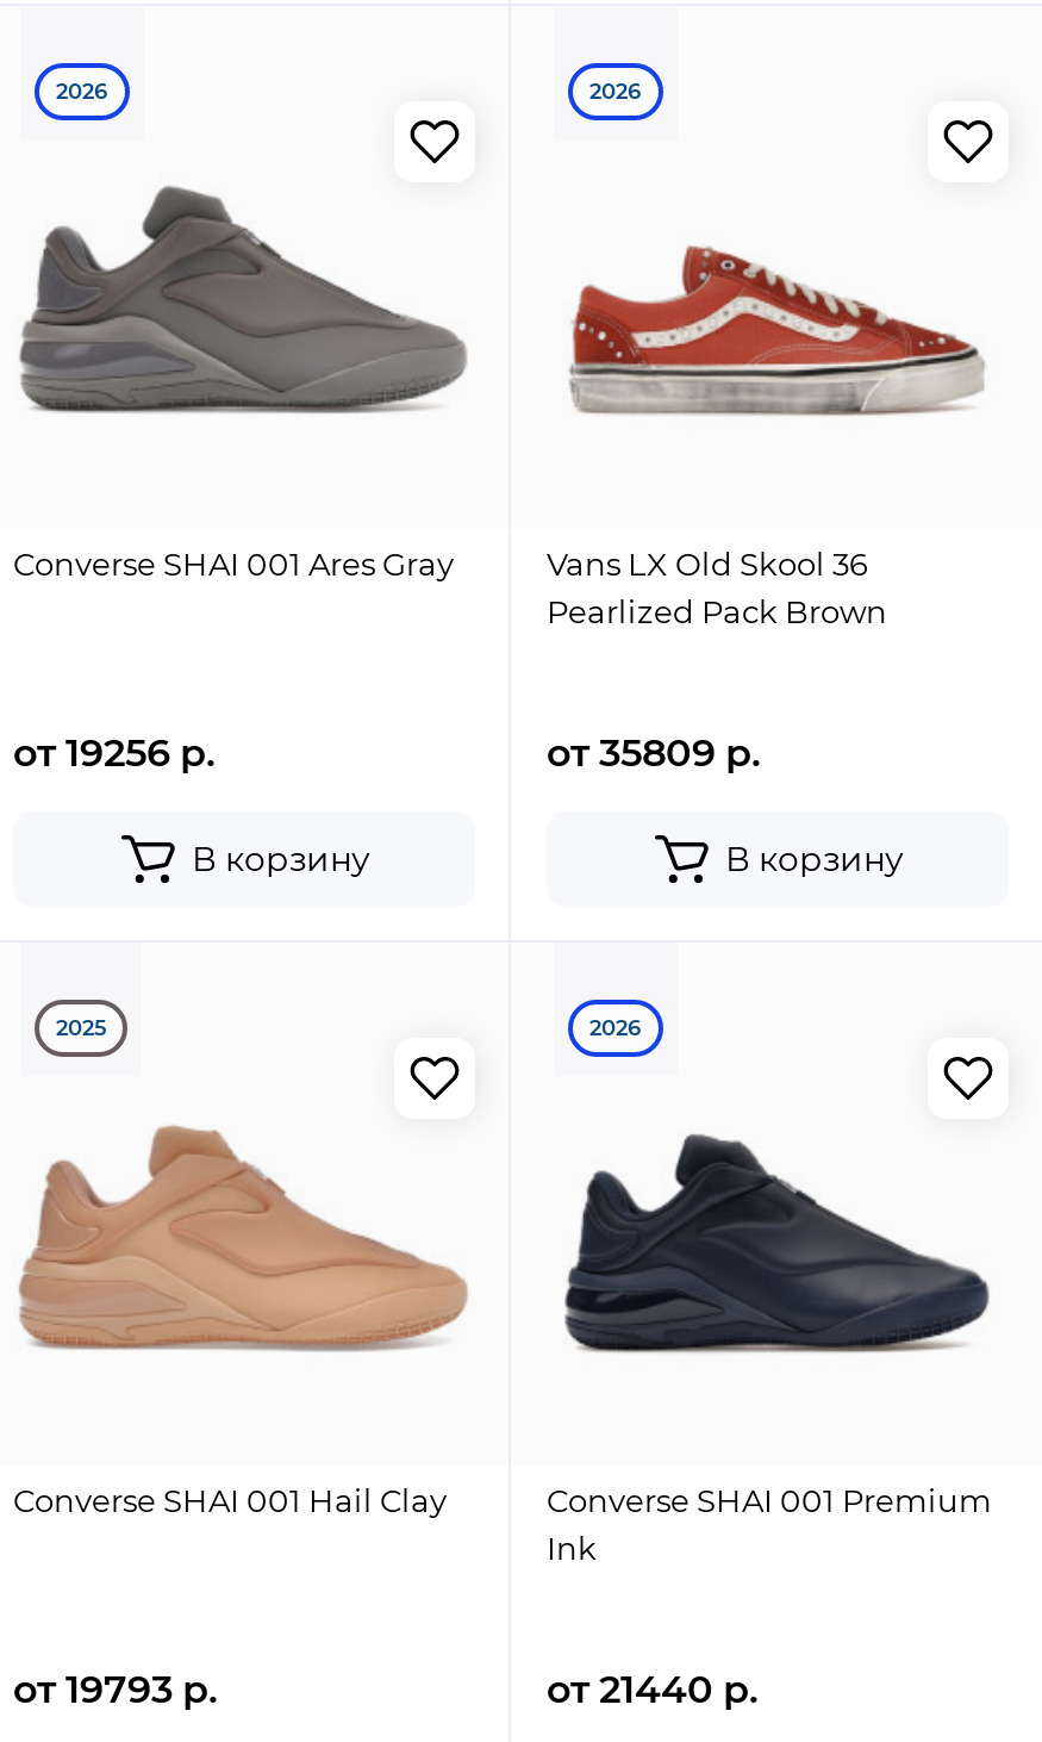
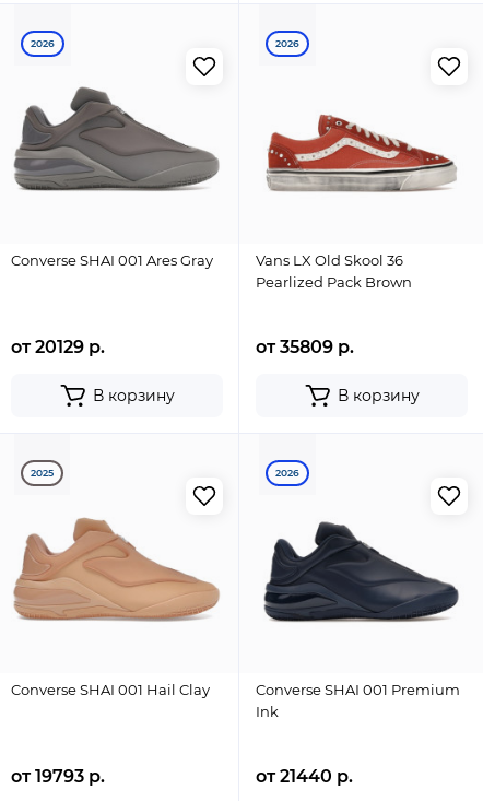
[13,731,216,776] от 19256 р. -> [11,337,105,358] от 20129 р.

